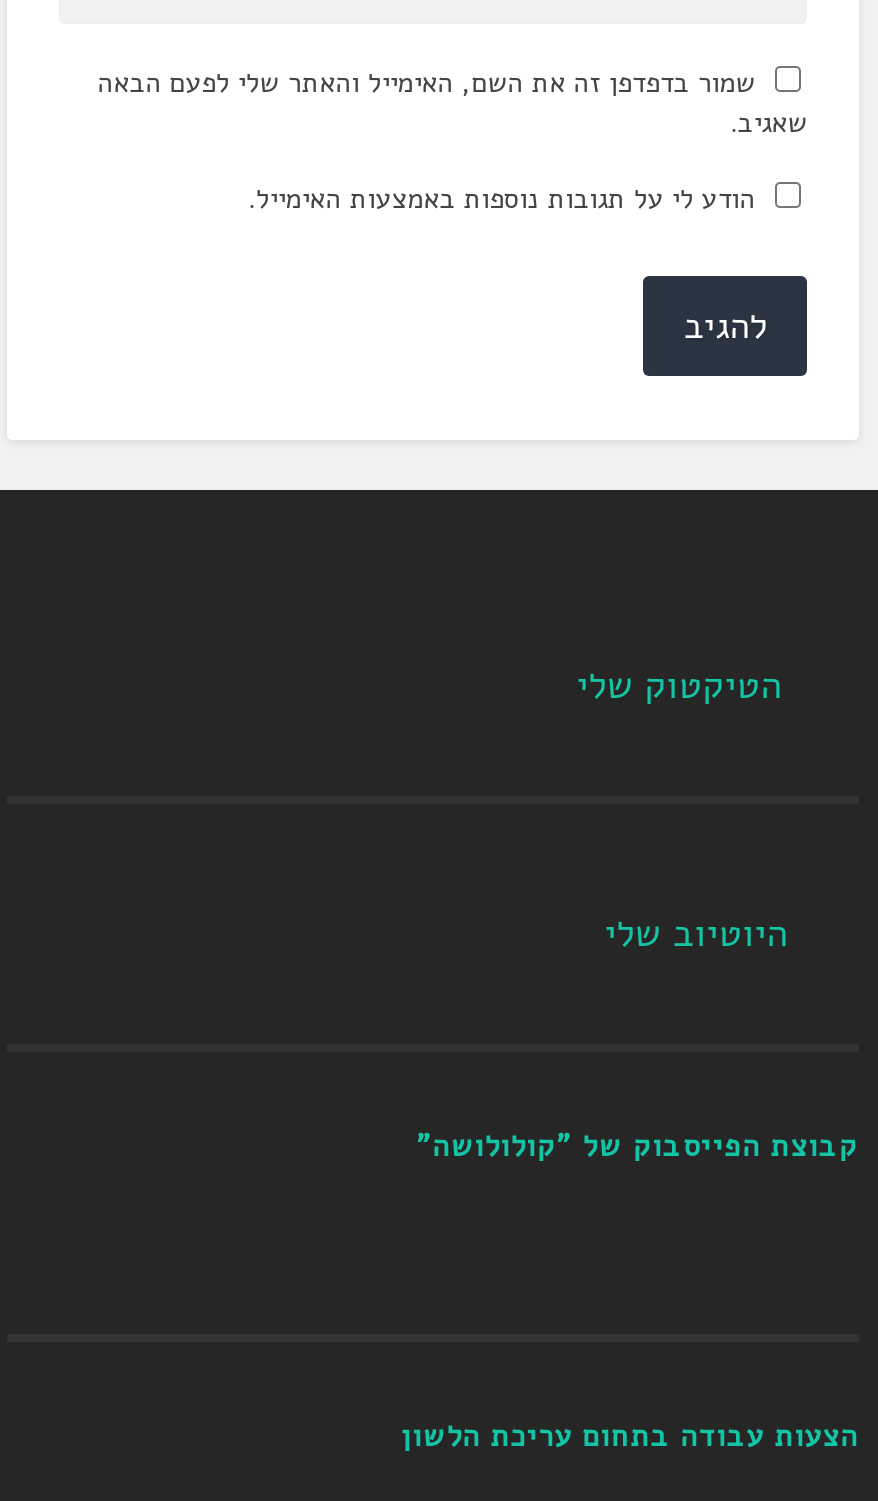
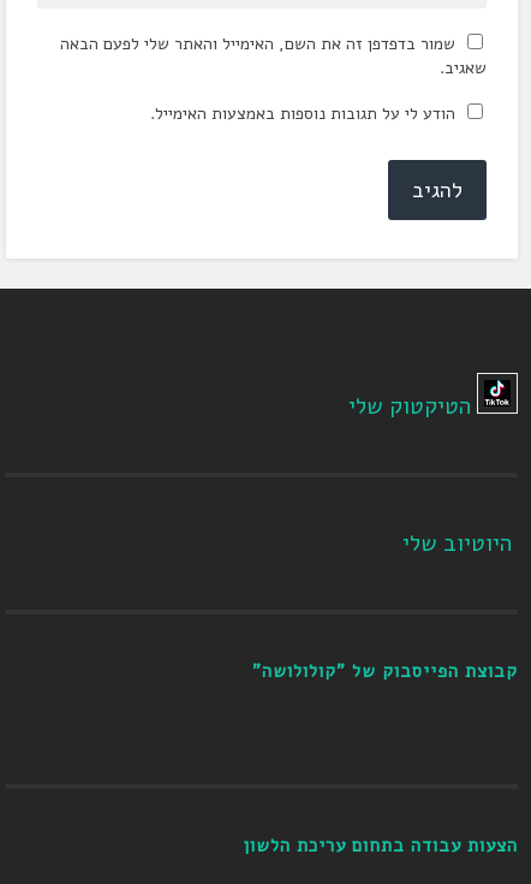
none -> [476,372,519,415] [image]

